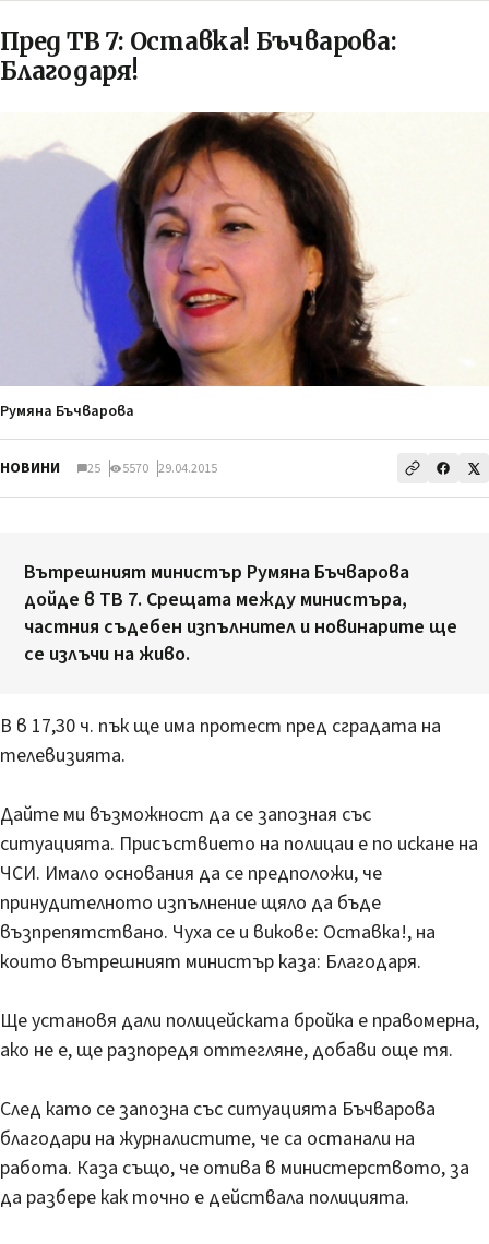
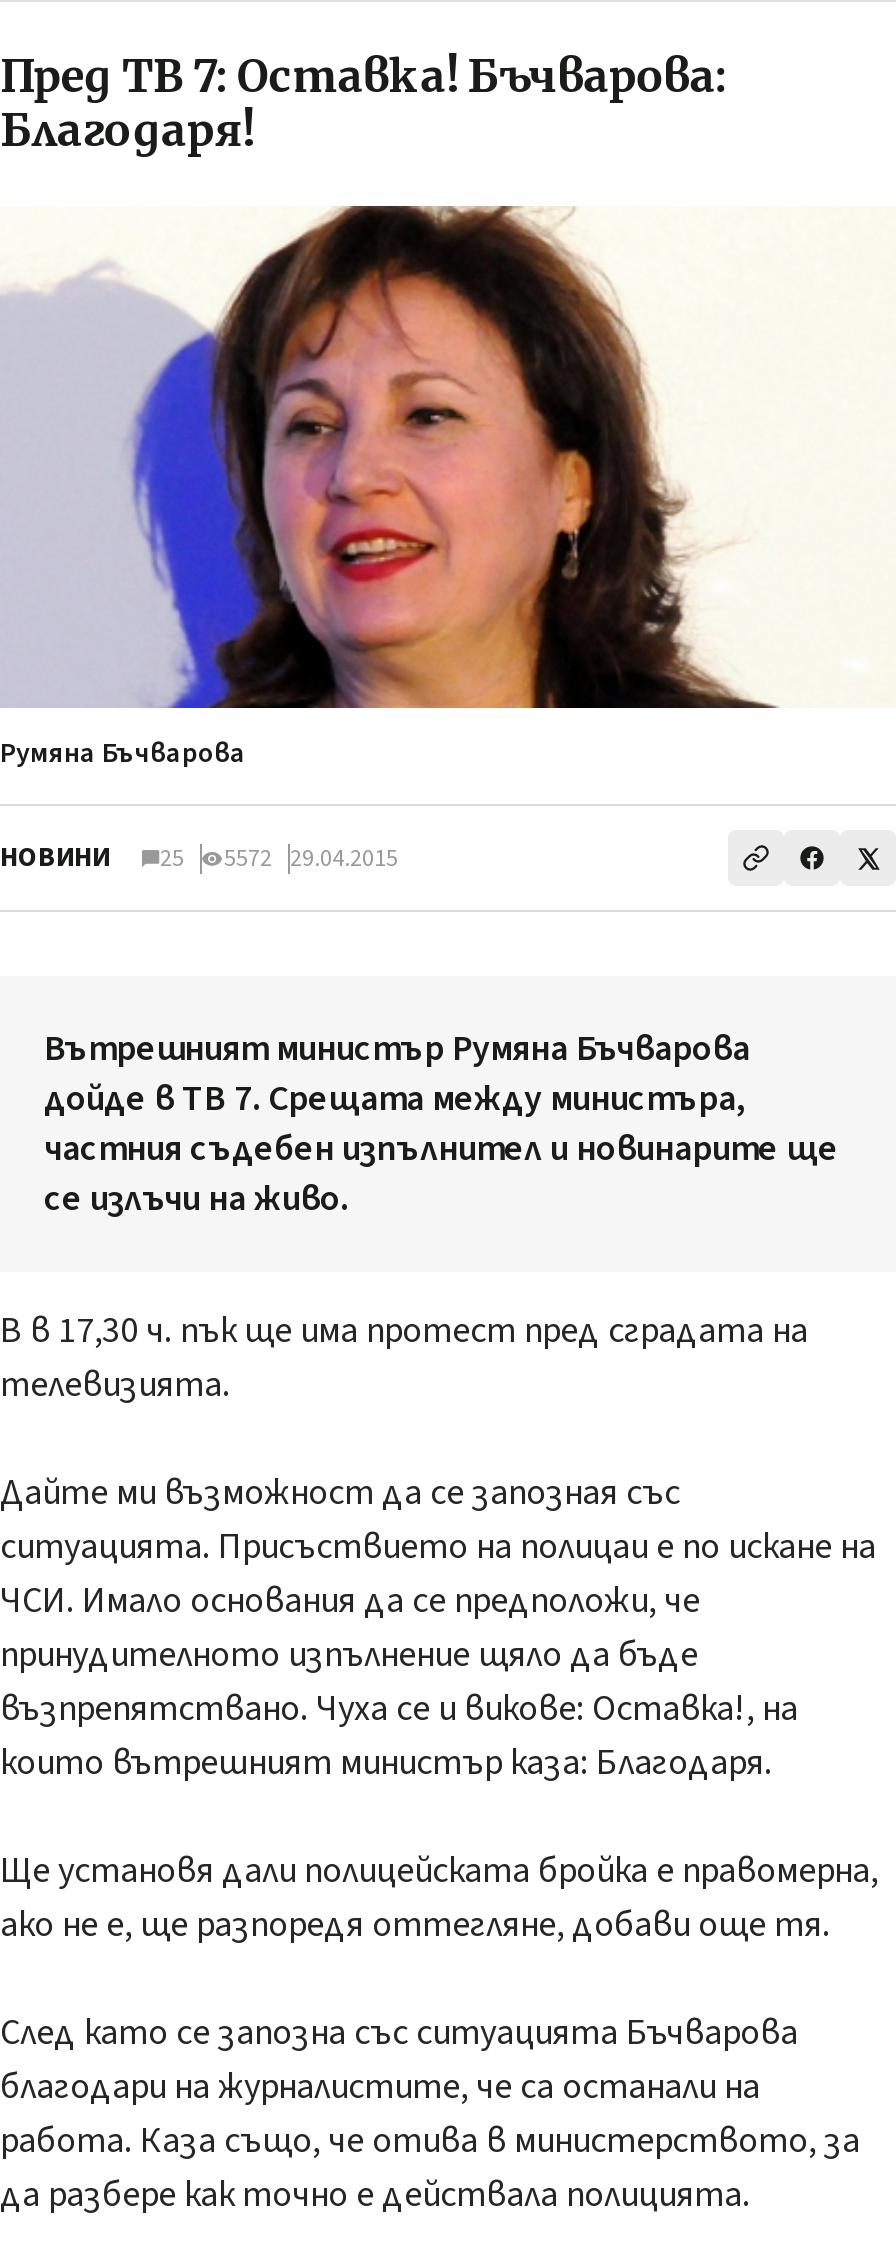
[122,459,217,478] 5570 29.04.2015 -> [224,842,398,876] 5572 29.04.2015

